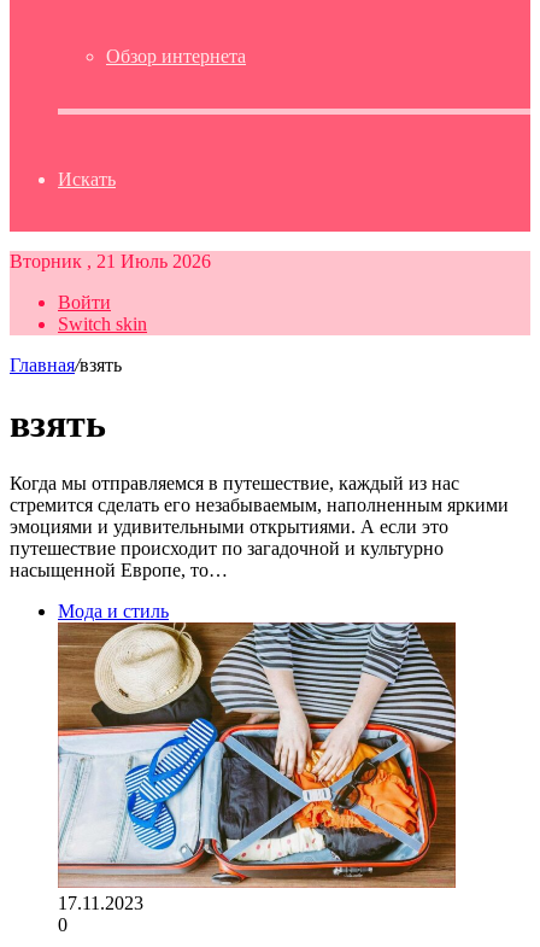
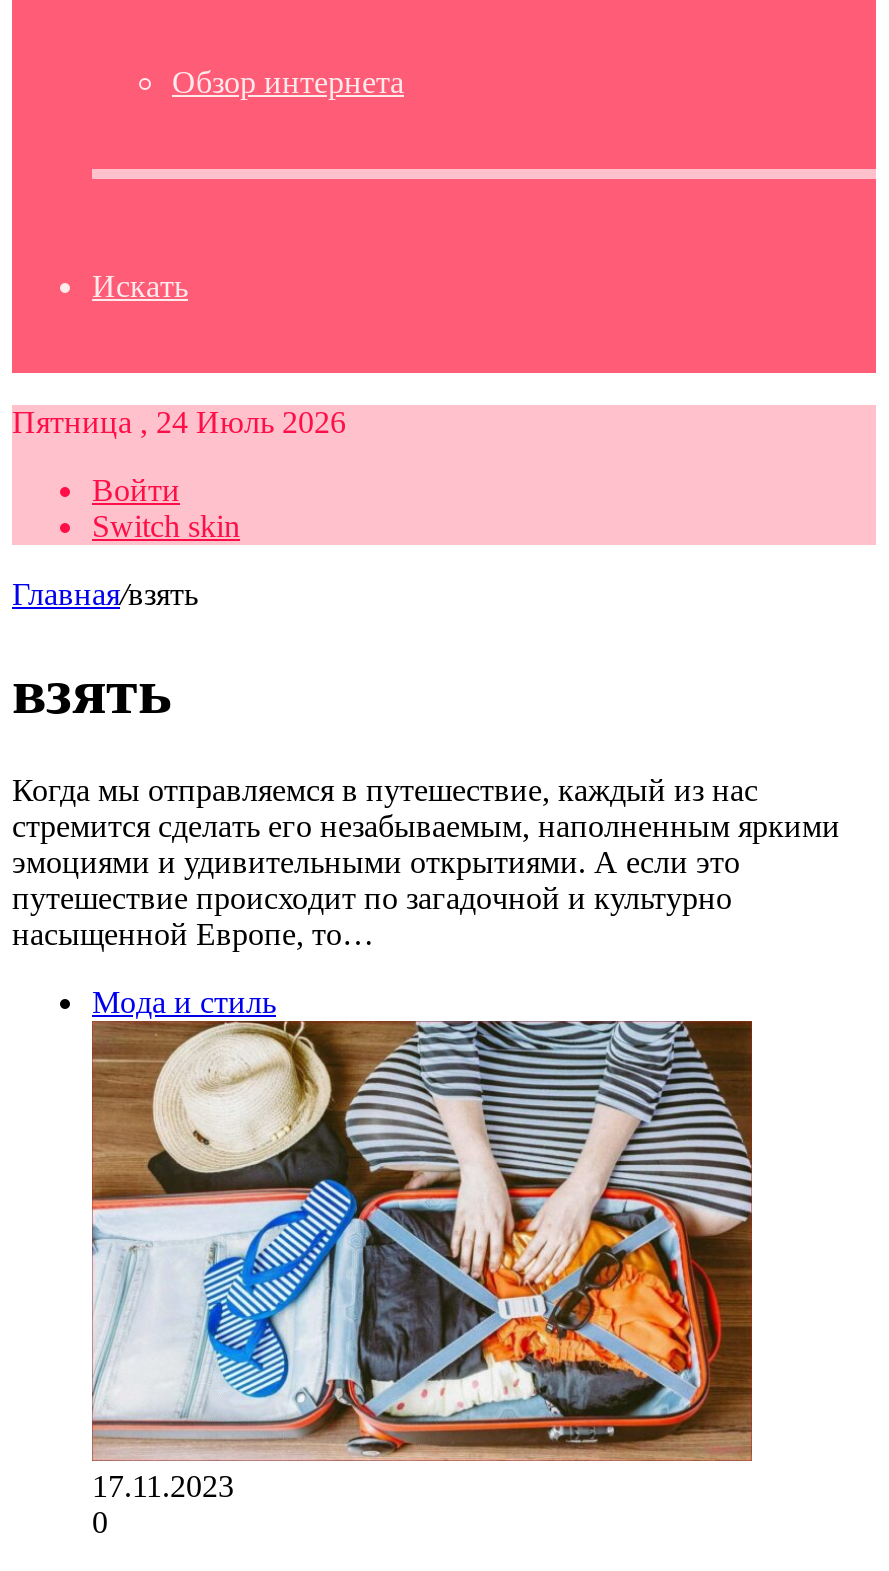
[10,251,211,271] Вторник , 21 Июль 2026 -> [12,405,346,439] Пятница , 24 Июль 2026

